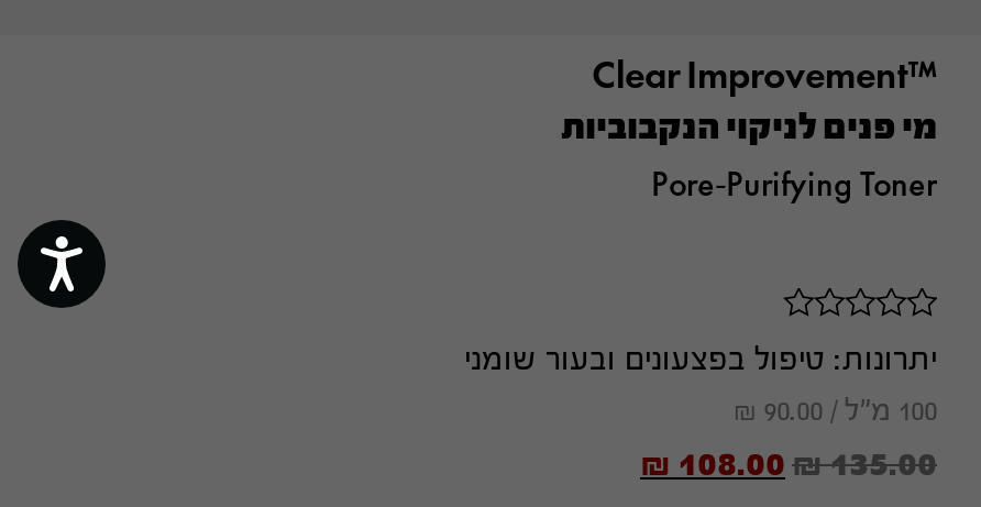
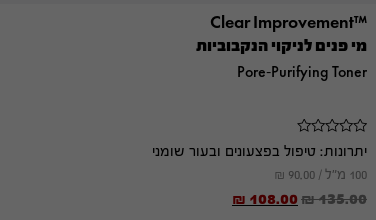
[15,218,108,310] [image] -> none

